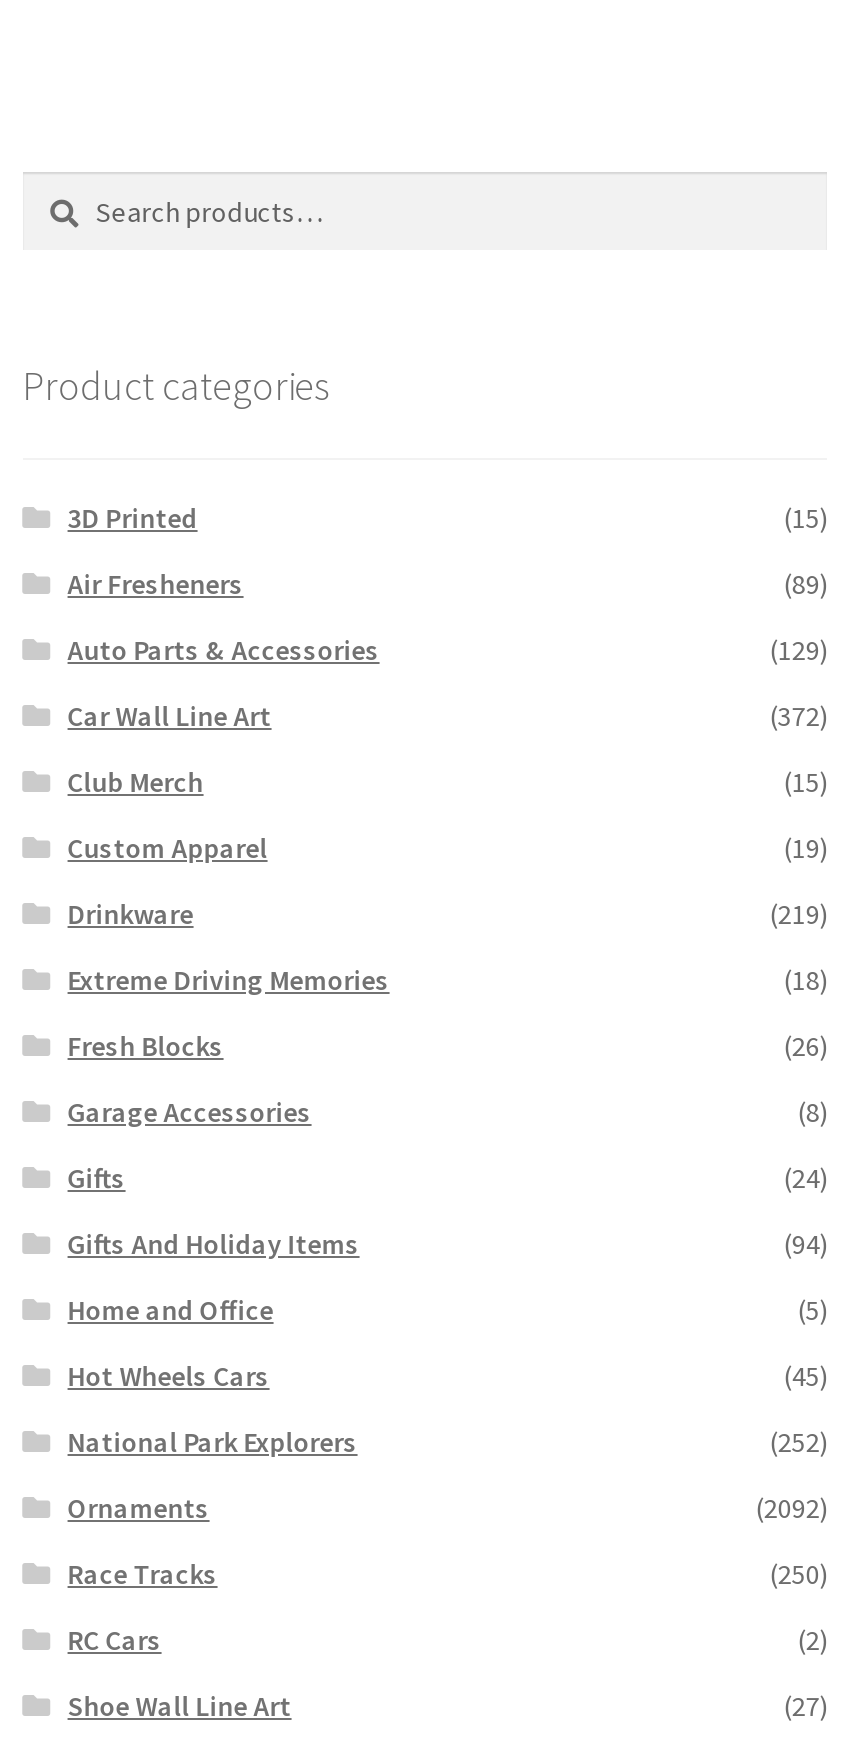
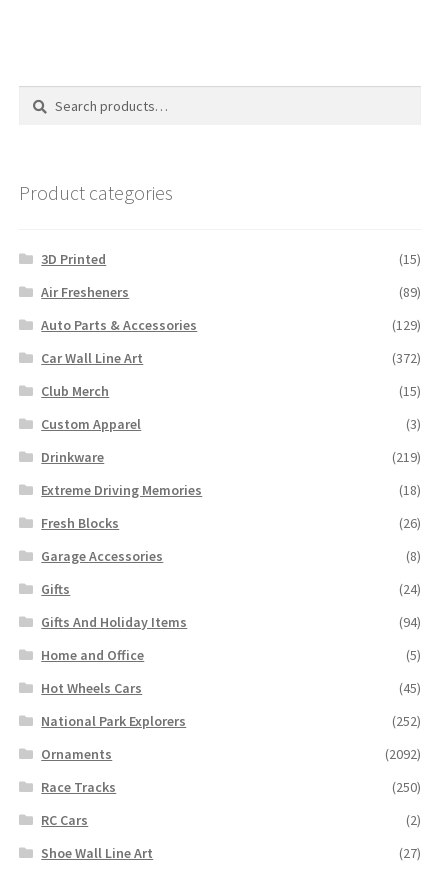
[784,830,828,866] (19) -> [406,415,421,433] (3)

